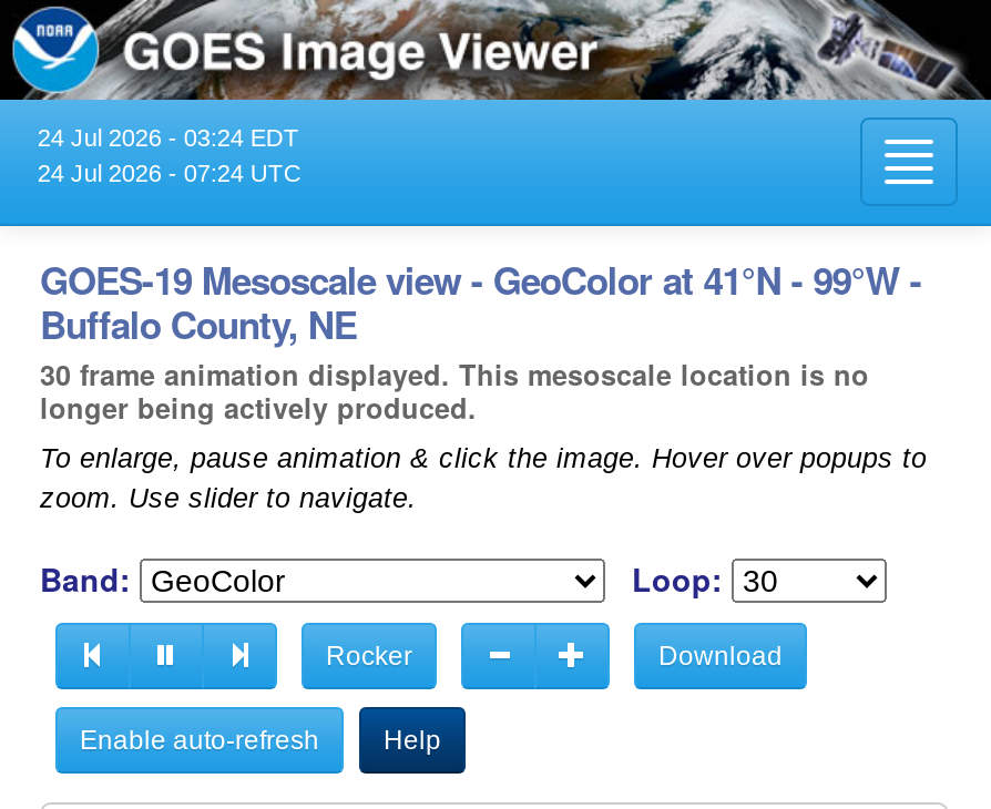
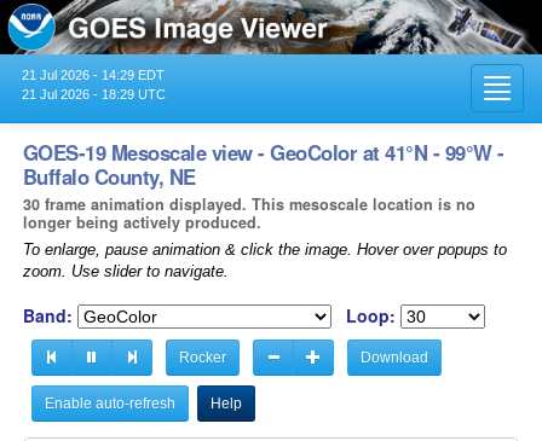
[37,124,299,150] 24 Jul 2026 - 03:24 EDT -> [22,67,164,82] 21 Jul 2026 - 14:29 EDT
[37,159,301,186] 24 Jul 2026 - 07:24 UTC -> [22,87,166,101] 21 Jul 2026 - 18:29 UTC

